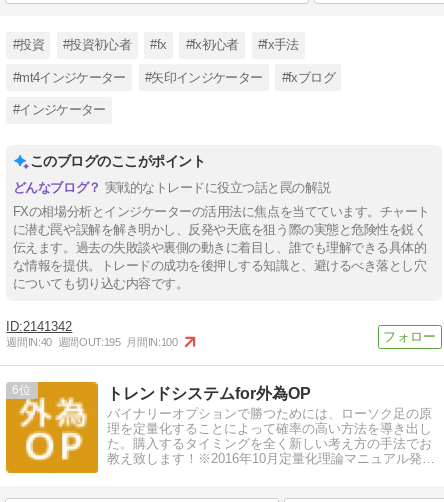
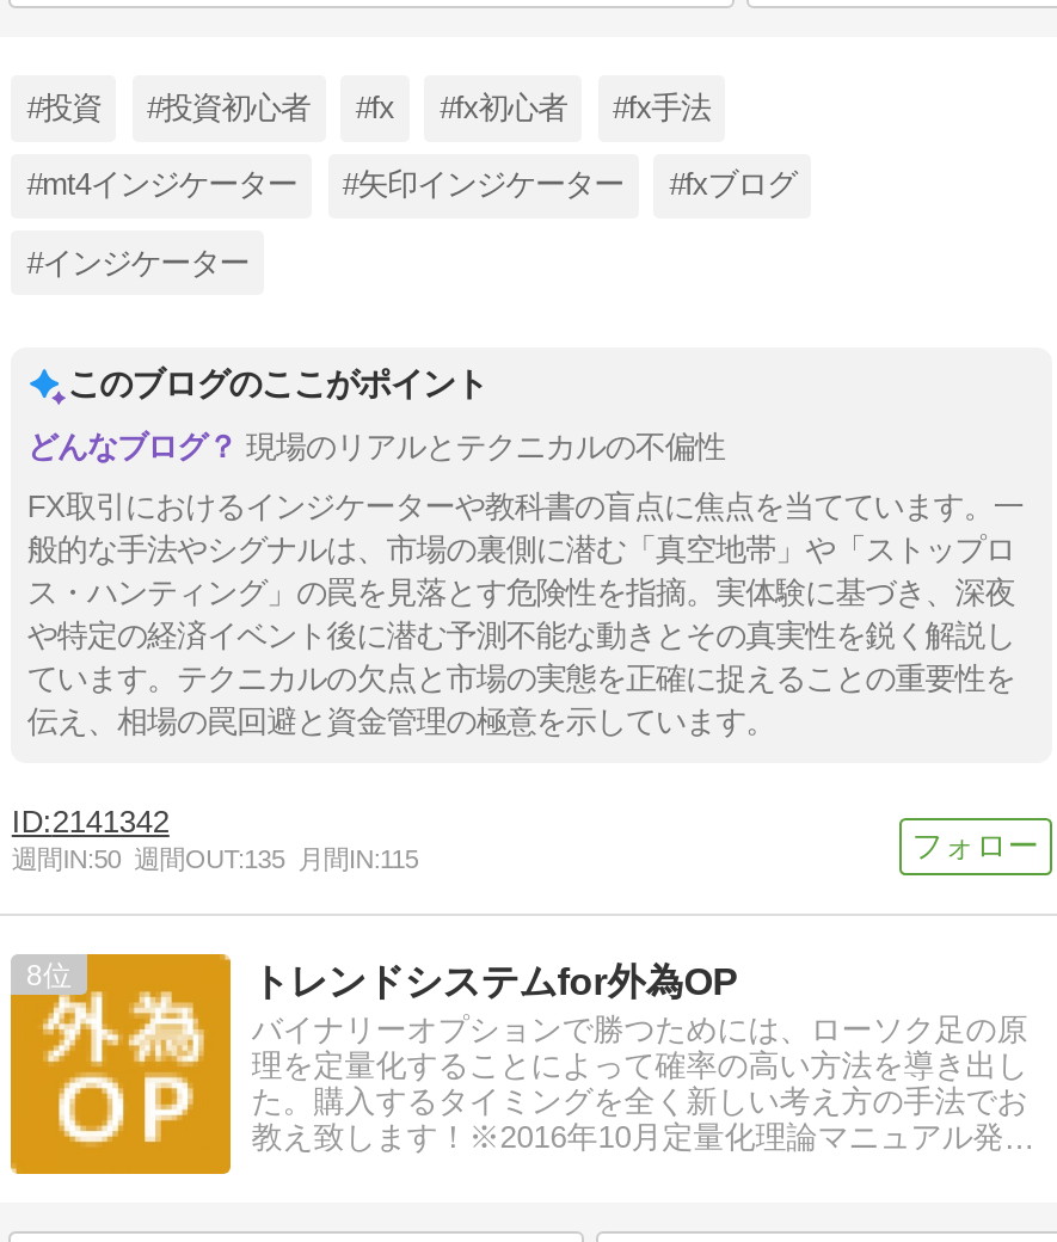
[104,180,330,195] 実戦的なトレードに役立つ話と罠の解説 -> [246,429,725,465] 現場のリアルとテクニカルの不偏性
[13,204,430,291] FXの相場分析とインジケーターの活用法に焦点を当てています。チャート | に潜む罠や誤解を解き明かし、反発や天底を狙う際の実態と危険性を鋭く | 伝えます。過去の失敗談や裏側の動きに着目し、誰でも理解できる具体的 | な情報を提供。トレードの成功を後押しする知識と、避けるべき落とし穴 | についても切り込む内容です。 -> [27,488,1023,739] FX取引におけるインジケーターや教科書の盲点に焦点を当てています。一 | 般的な手法やシグナルは、市場の裏側に潜む「真空地帯」や「ストップロ | ス・ハンティング」の罠を見落とす危険性を指摘。実体験に基づき、深夜 | や特定の経済イベント後に潜む予測不能な動きとその真実性を鋭く解説し | ています。テクニカルの欠点と市場の実態を正確に捉えることの重要性を | 伝え、相場の罠回避と資金管理の極意を示しています。
[6,336,177,348] 週間IN:40 週間OUT:195 月間IN:100 -> [12,845,418,874] 週間IN:50 週間OUT:135 月間IN:115
[12,383,19,397] 6 -> [26,958,43,992] 8

